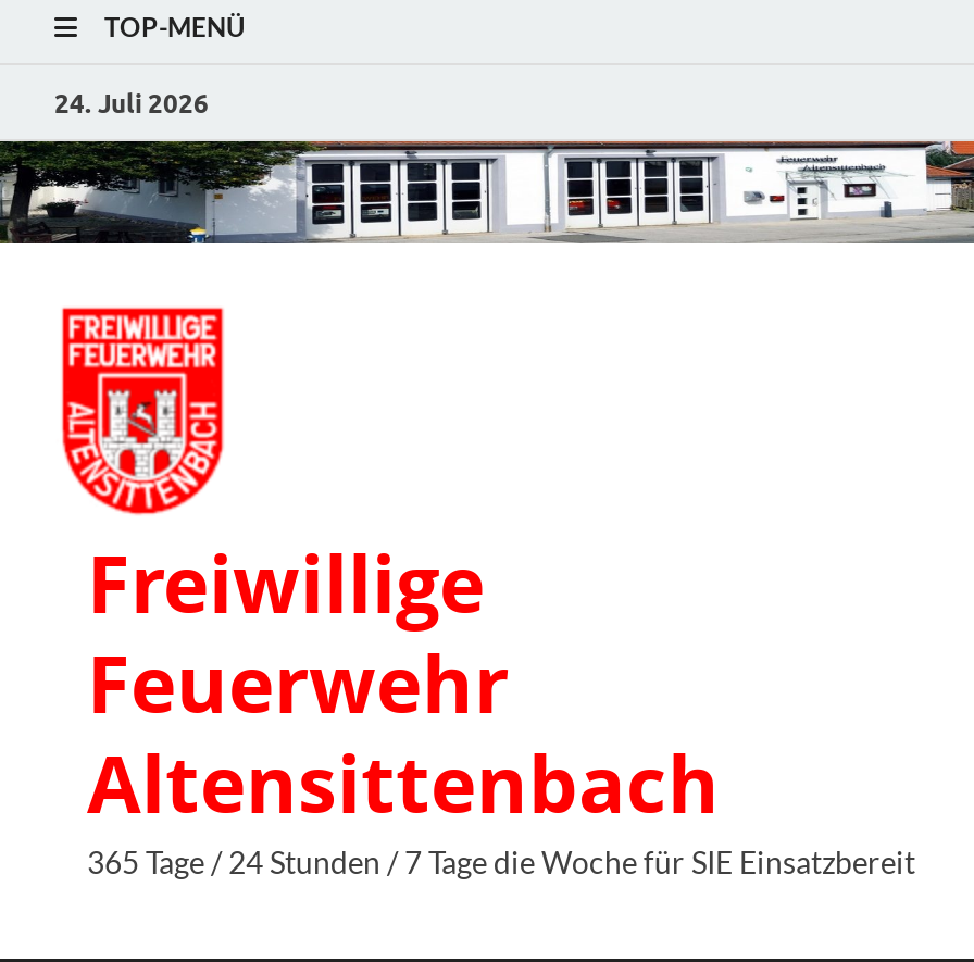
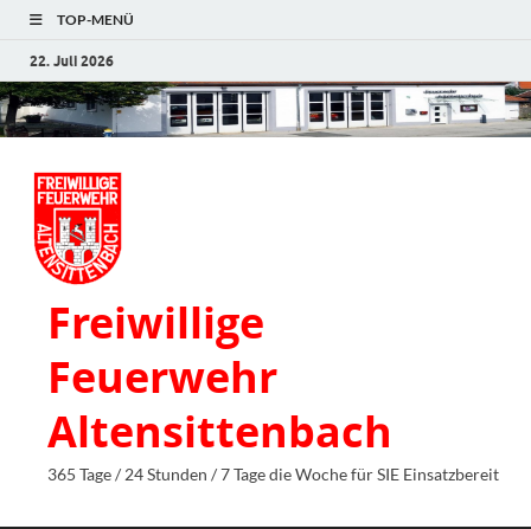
[54,86,209,118] 24. Juli 2026 -> [30,51,114,69] 22. Juli 2026

